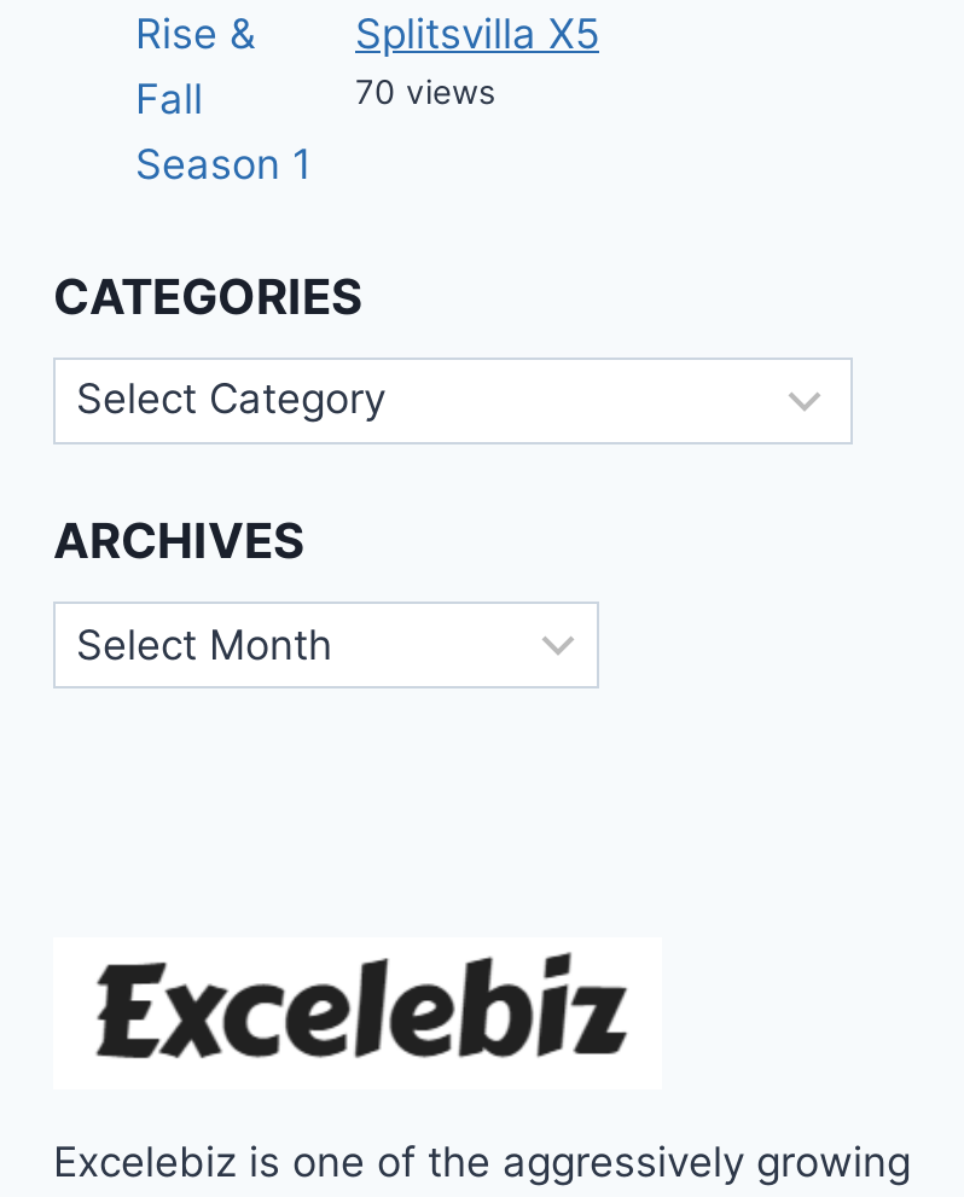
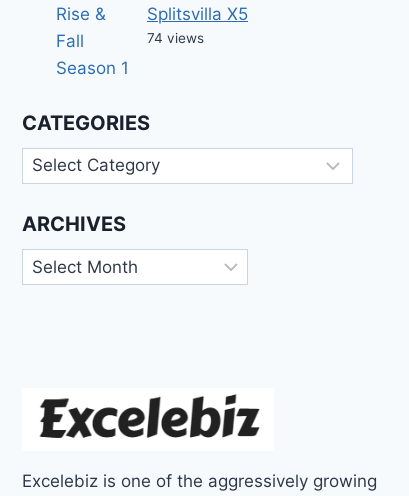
[355,74,495,112] 70 views -> [147,30,204,46] 74 views

